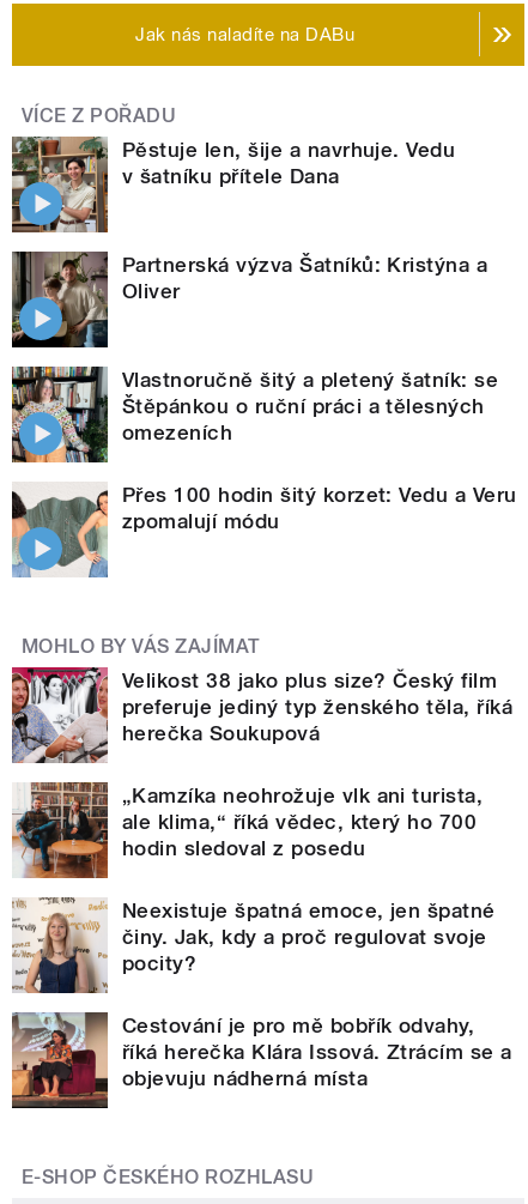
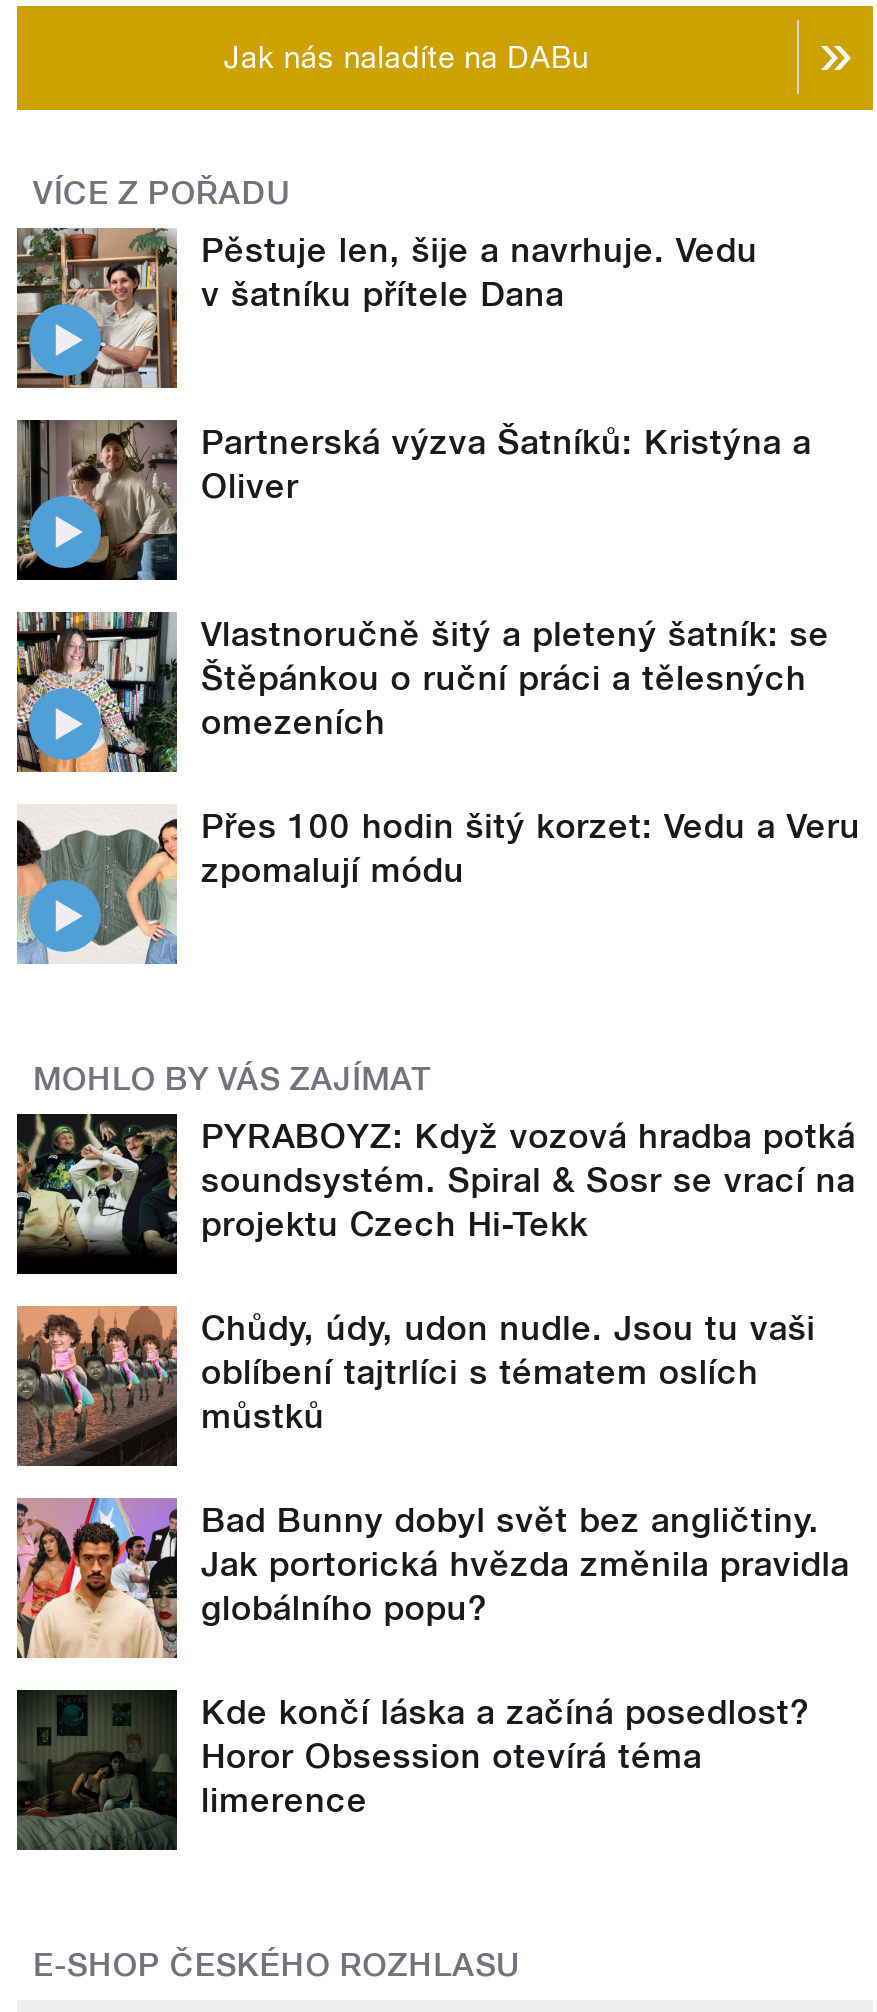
[11,666,513,764] [image] | Velikost 38 jako plus size? Český film | preferuje jediný typ ženského těla, říká | herečka Soukupová -> [15,1112,856,1276] [image] | PYRABOYZ: Když vozová hradba potká | soundsystém. Spiral & Sosr se vrací na | projektu Czech Hi-Tekk
[11,781,483,879] [image] | „Kamzíka neohrožuje vlk ani turista, | ale klima,“ říká vědec, který ho 700 | hodin sledoval z posedu -> [15,1304,816,1468] [image] | Chůdy, údy, udon nudle. Jsou tu vaši | oblíbení tajtrlíci s tématem oslích | můstků
[12,896,495,994] [image] | Neexistuje špatná emoce, jen špatné | činy. Jak, kdy a proč regulovat svoje | pocity? -> [15,1496,849,1658] [image] | Bad Bunny dobyl svět bez angličtiny. | Jak portorická hvězda změnila pravidla | globálního popu?
[11,1012,512,1107] [image] | Cestování je pro mě bobřík odvahy, | říká herečka Klára Issová. Ztrácím se a | objevuju nádherná místa -> [15,1688,811,1850] [image] | Kde končí láska a začíná posedlost? | Horor Obsession otevírá téma | limerence

